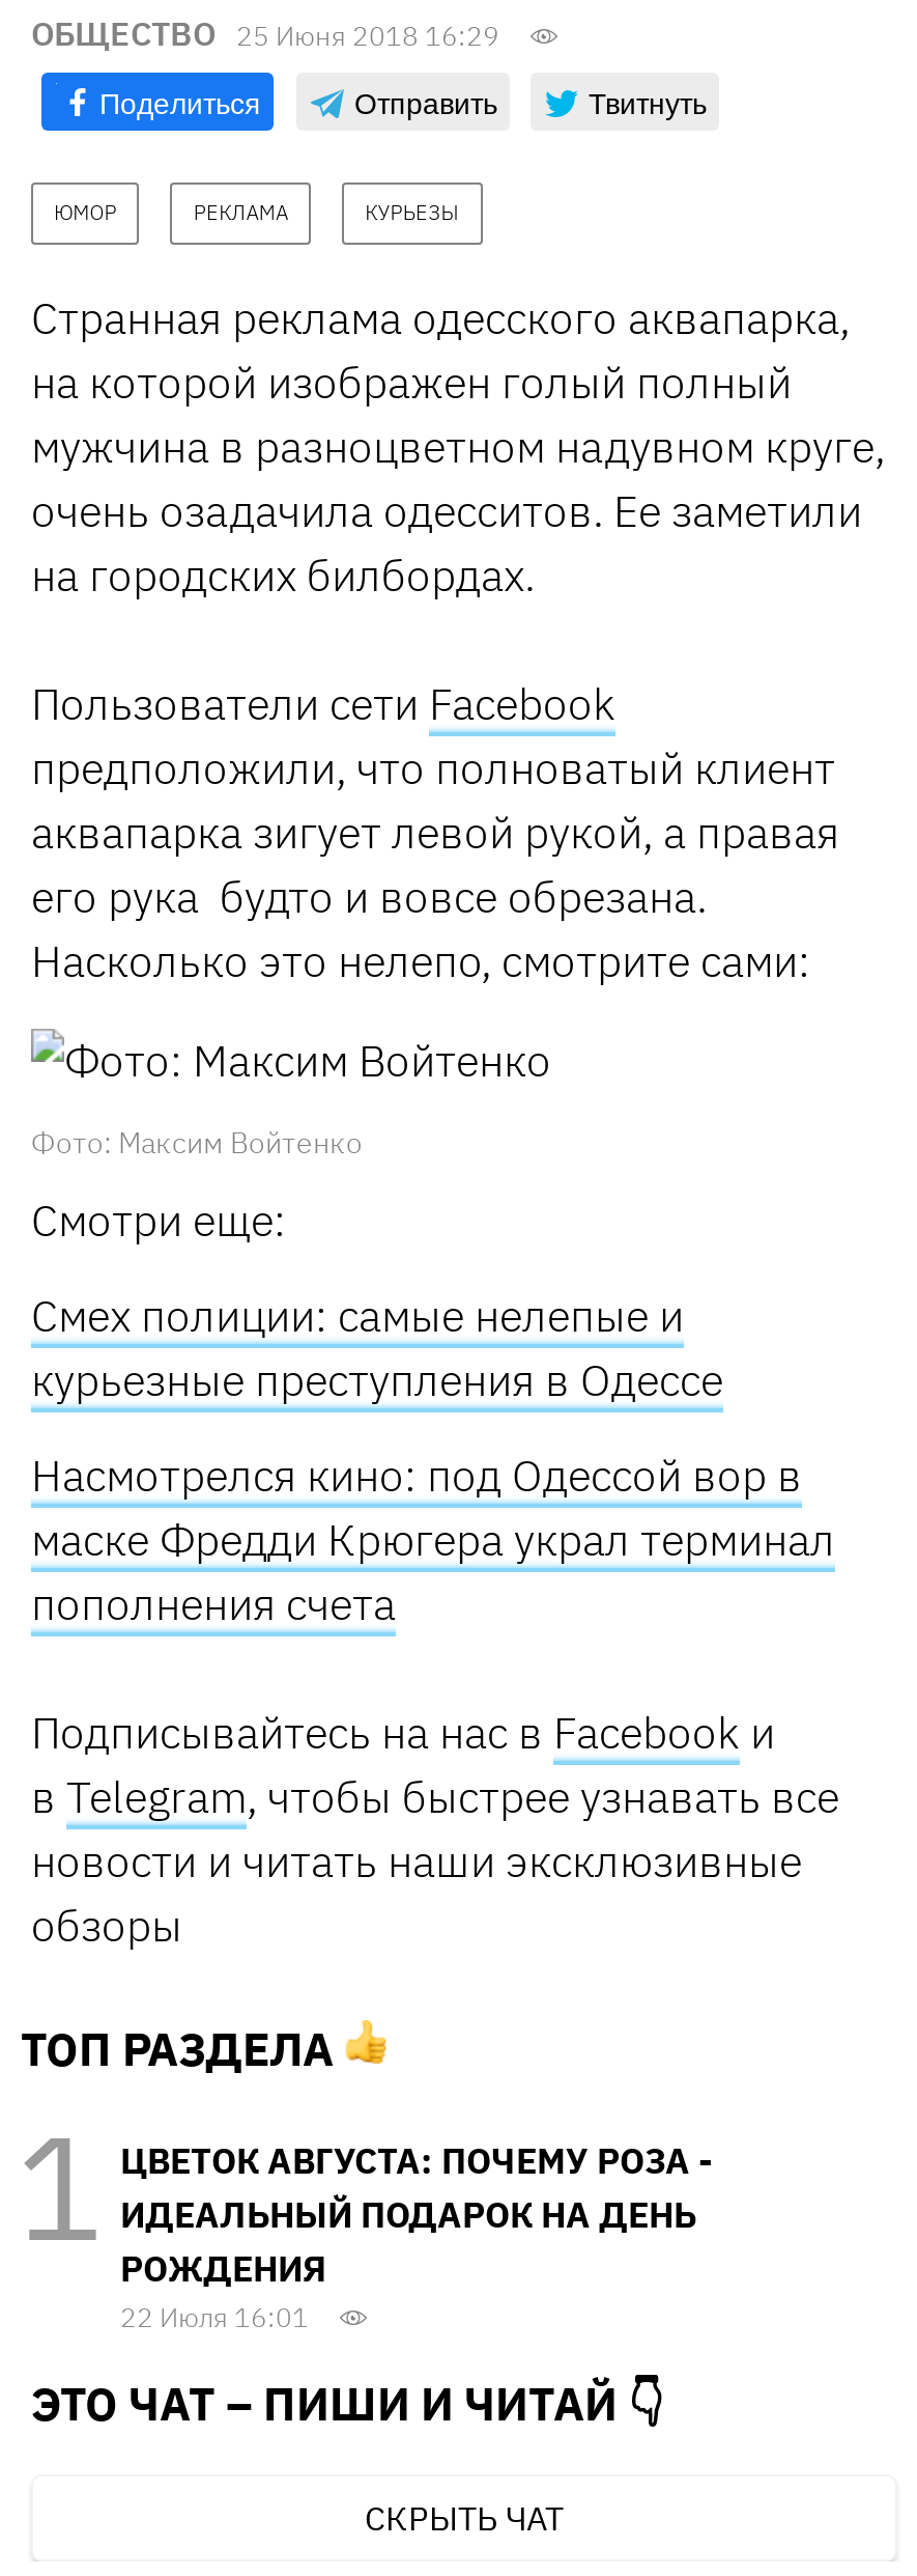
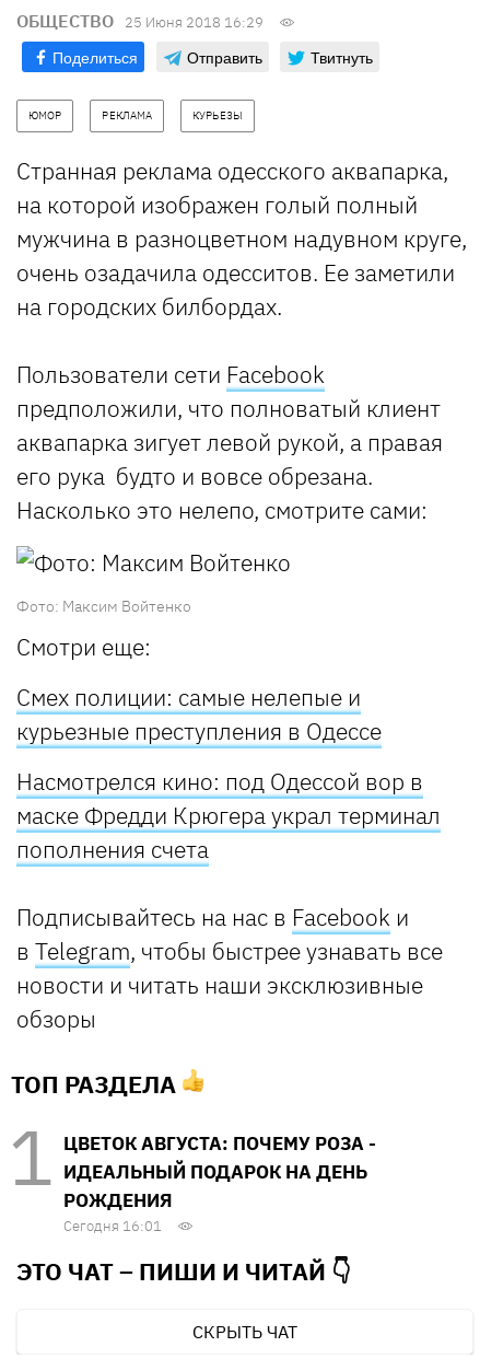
[120,2300,309,2336] 22 Июля 16:01 -> [63,1217,162,1236] Сегодня 16:01

